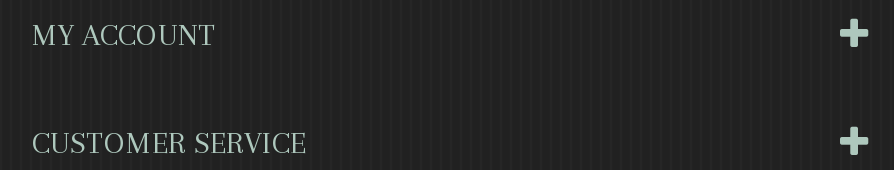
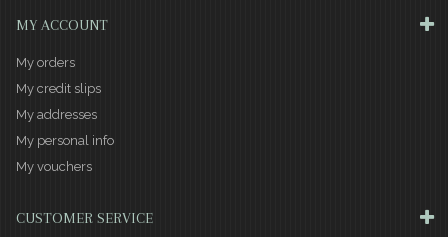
none -> [16,55,114,174] My orders | My credit slips | My addresses | My personal info | My vouchers

